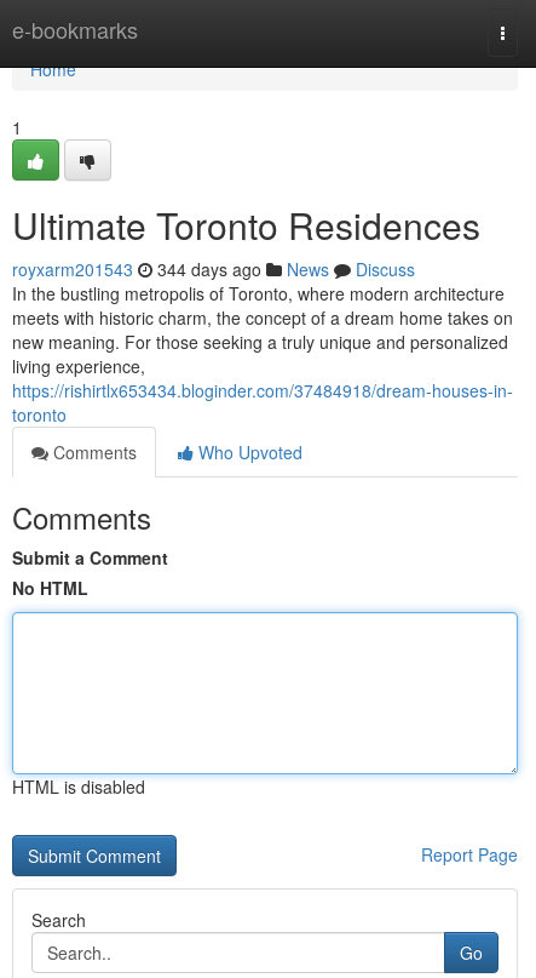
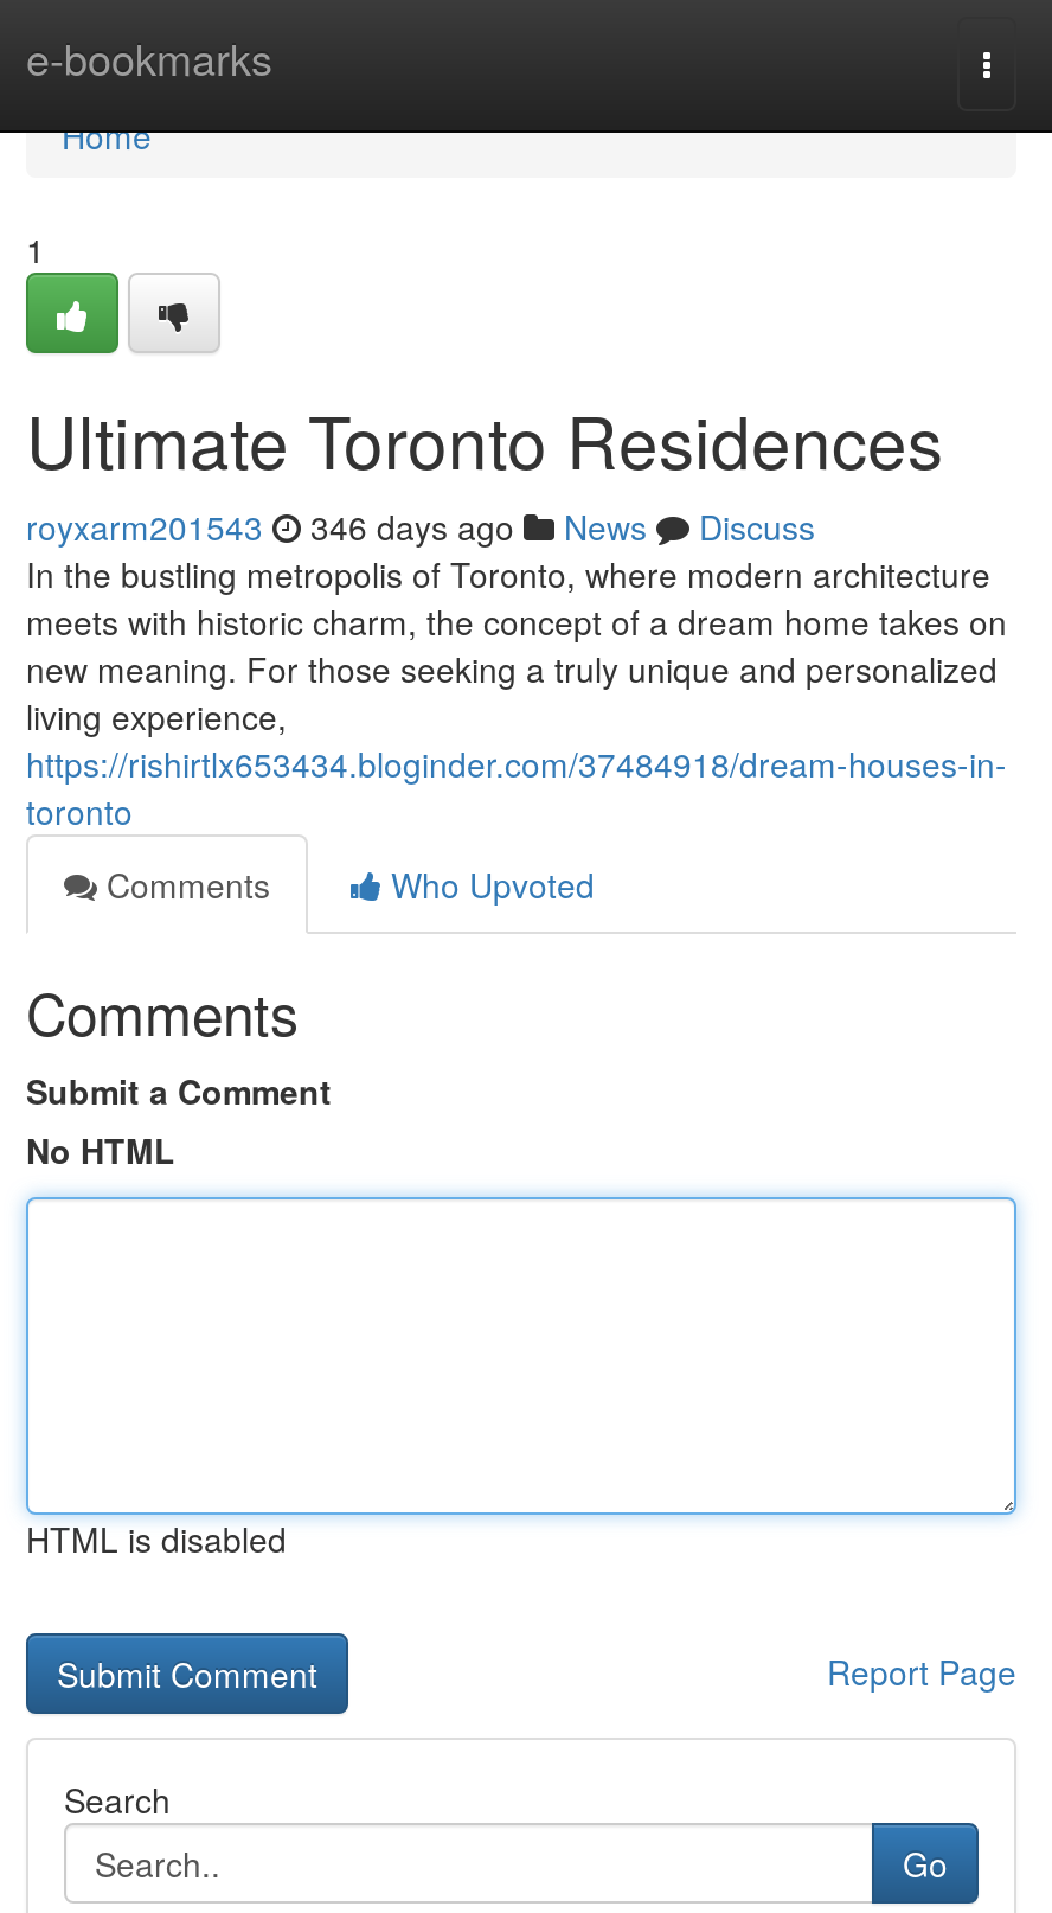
[12,257,415,281] royxarm201543 344 days ago News Discuss -> [26,503,815,550] royxarm201543 346 days ago News Discuss

